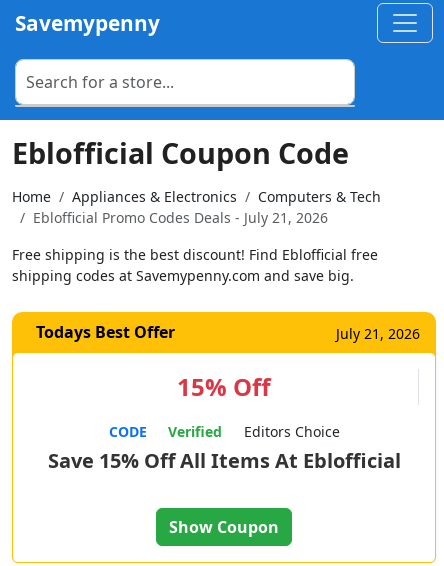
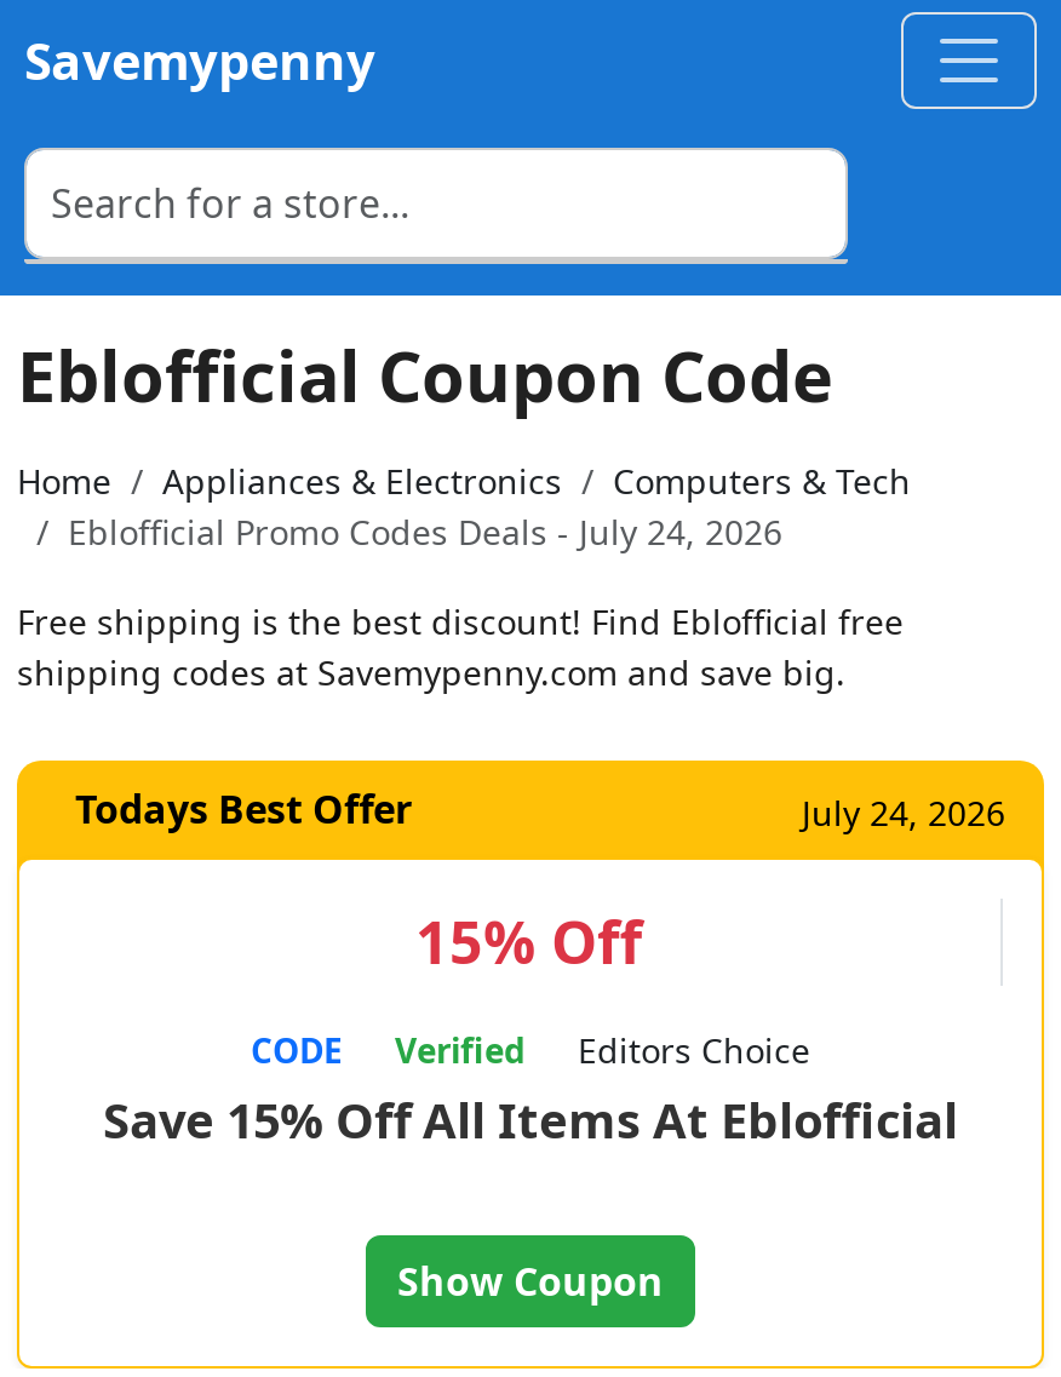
[33,208,328,227] Eblofficial Promo Codes Deals - July 21, 2026 -> [68,509,782,555] Eblofficial Promo Codes Deals - July 24, 2026
[336,324,420,343] July 21, 2026 -> [802,790,1005,836] July 24, 2026

